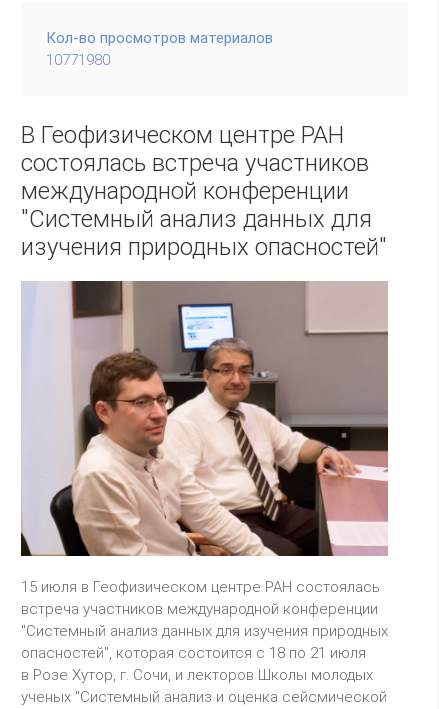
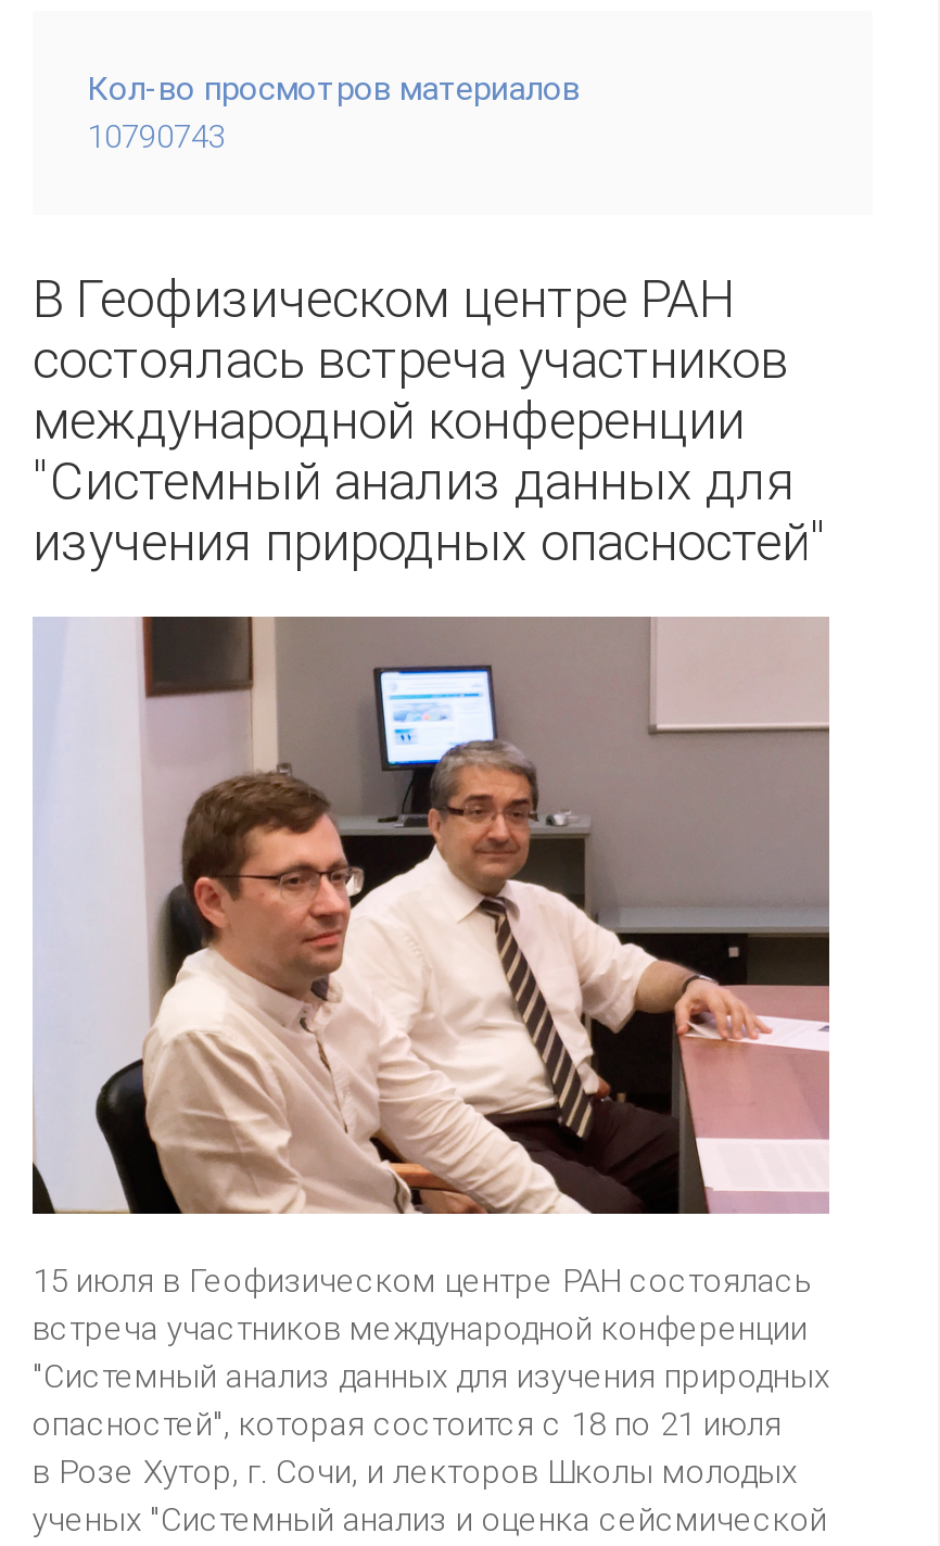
[46,51,110,69] 10771980 -> [87,117,226,156] 10790743

